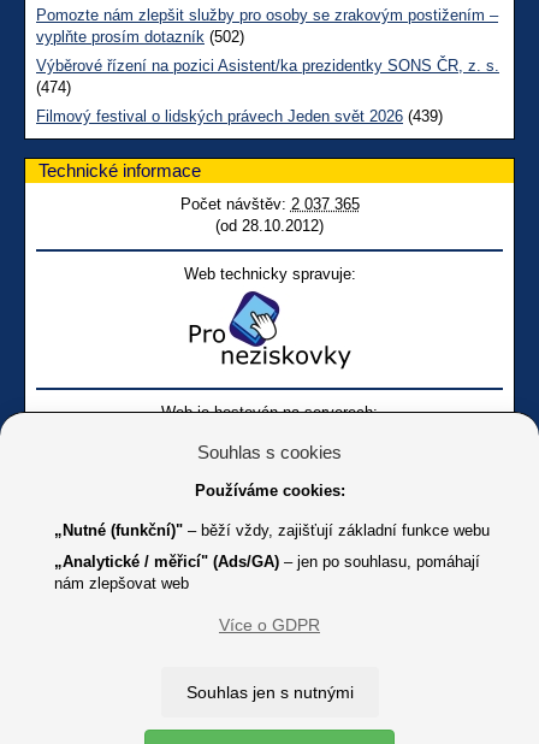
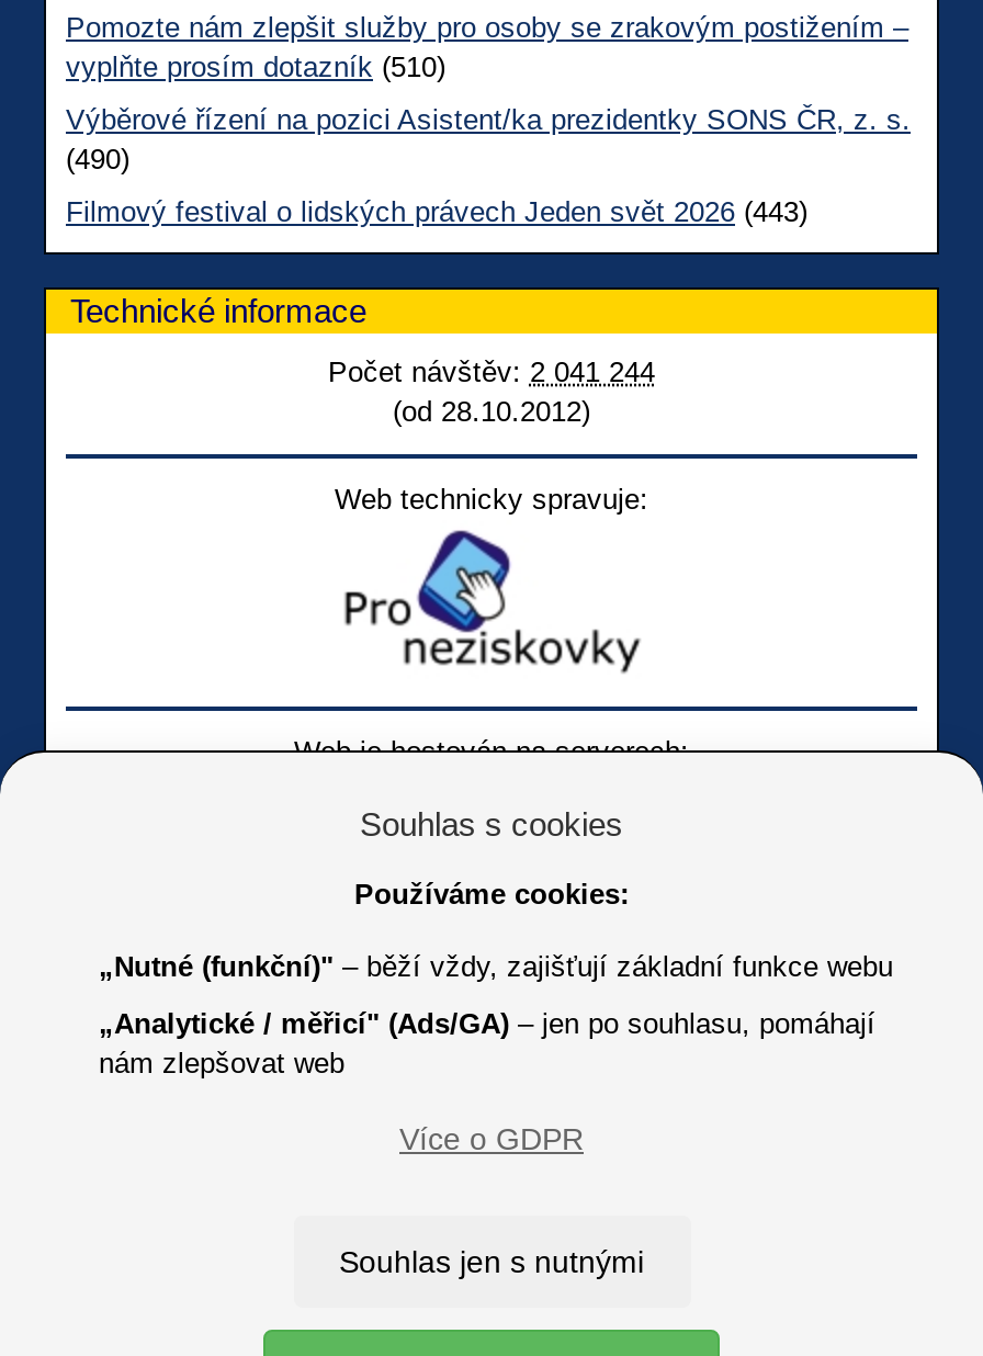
[36,28,244,46] vyplňte prosím dotazník (502) -> [66,51,445,84] vyplňte prosím dotazník (510)
[36,79,71,97] (474) -> [66,143,129,176] (490)
[36,108,443,126] Filmový festival o lidských právech Jeden svět 2026 (439) -> [66,196,807,229] Filmový festival o lidských právech Jeden svět 2026 (443)
[180,195,359,213] Počet návštěv: 2 037 365 -> [328,356,655,389] Počet návštěv: 2 041 244

